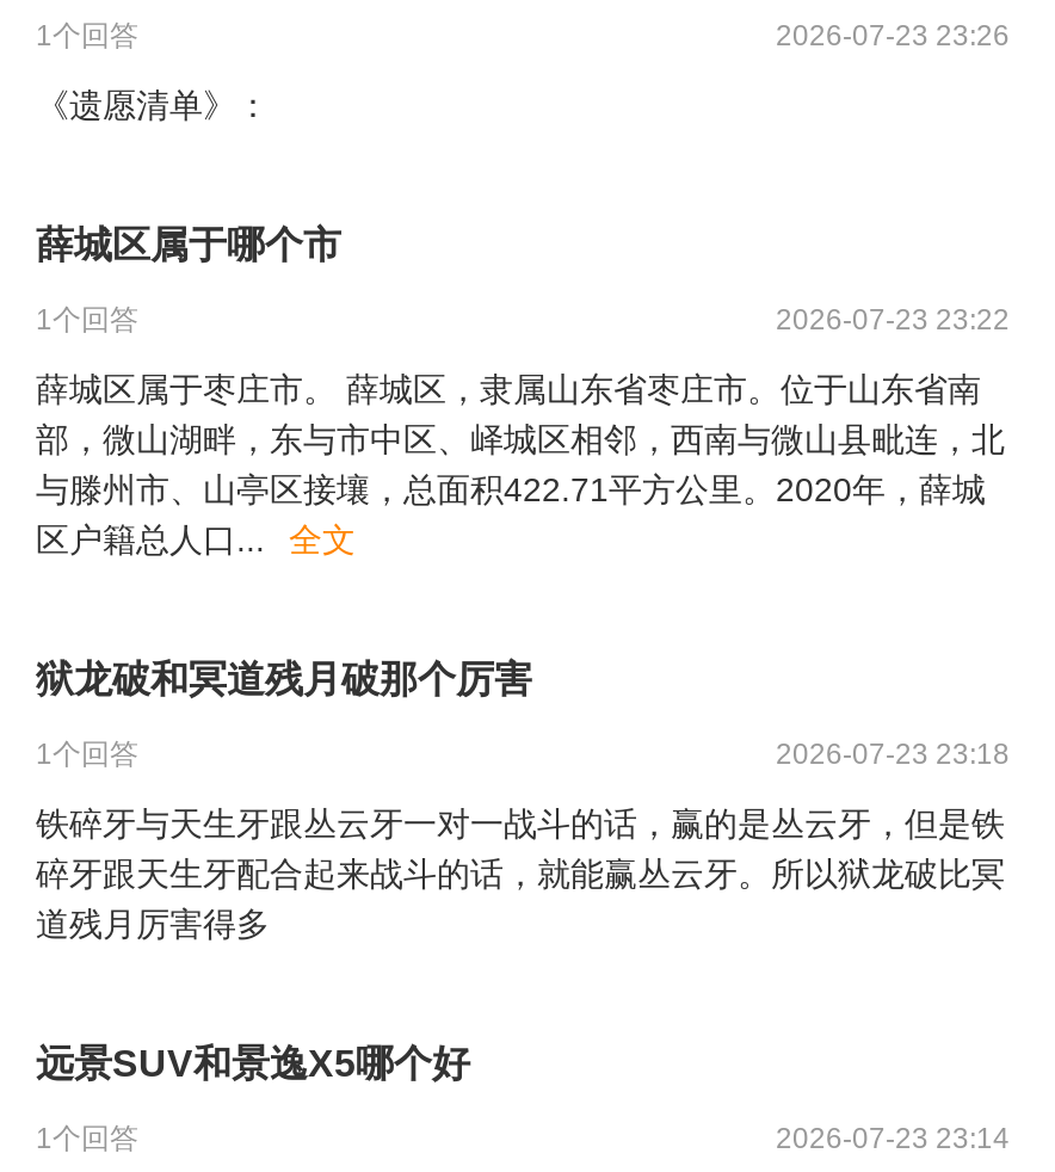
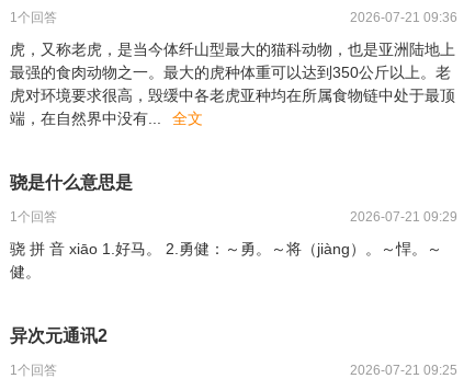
[36,19,1010,559] 2026-07-23 23:26 | 《遗愿清单》： | 薛城区属于哪个市 | 1个回答 | 2026-07-23 23:22 | 薛城区属于枣庄市。 薛城区，隶属山东省枣庄市。位于山东省南 | 部，微山湖畔，东与市中区、峄城区相邻，西南与微山县毗连，北 | 与滕州市、山亭区接壤，总面积422.71平方公里。2020年，薛城 | 区户籍总人口... -> [10,10,457,127] 2026-07-21 09:36 | 虎，又称老虎，是当今体纤山型最大的猫科动物，也是亚洲陆地上 | 最强的食肉动物之一。最大的虎种体重可以达到350公斤以上。老 | 虎对环境要求很高，毁缓中各老虎亚种均在所属食物链中处于最顶 | 端，在自然界中没有...
[36,659,532,699] 狱龙破和冥道残月破那个厉害 -> [10,173,133,192] 骁是什么意思是
[776,738,1010,771] 2026-07-23 23:18 -> [350,209,457,225] 2026-07-21 09:29
[36,804,1005,943] 铁碎牙与天生牙跟丛云牙一对一战斗的话，赢的是丛云牙，但是铁 | 碎牙跟天生牙配合起来战斗的话，就能赢丛云牙。所以狱龙破比冥 | 道残月厉害得多 -> [10,240,442,280] 骁 拼 音 xiāo 1.好马。 2.勇健：～勇。～将（jiàng）。～悍。～ | 健。
[36,1043,470,1084] 远景SUV和景逸X5哪个好 -> [10,326,108,345] 异次元通讯2
[776,1122,1010,1155] 2026-07-23 23:14 -> [350,363,457,378] 2026-07-21 09:25

